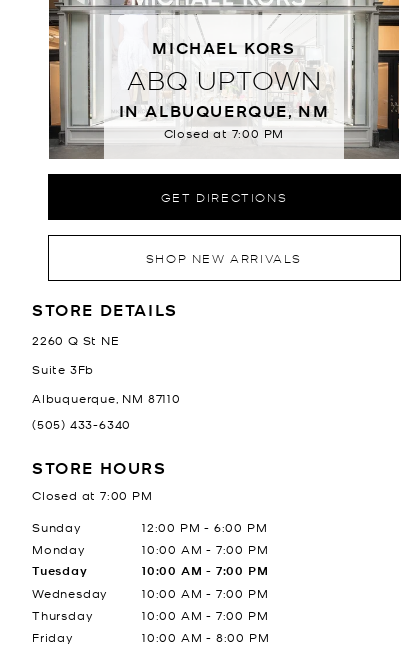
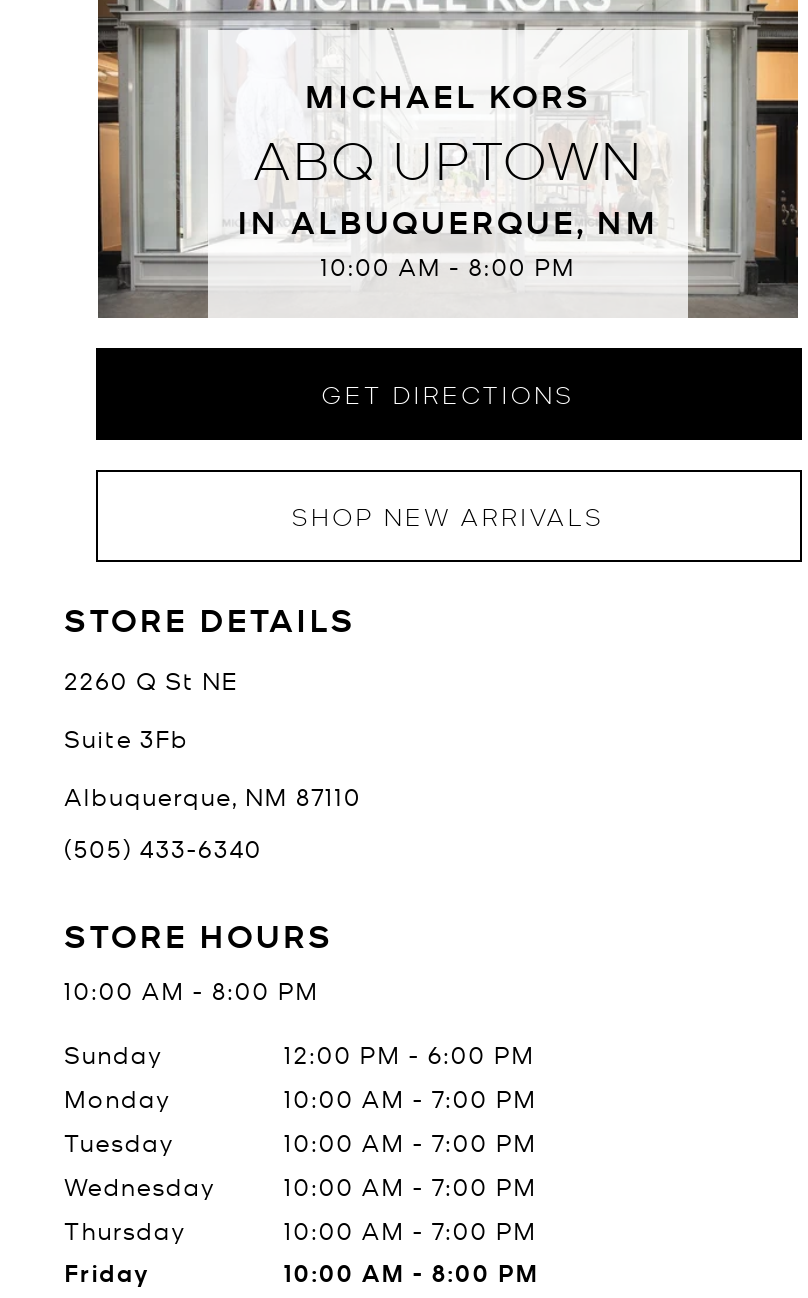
[164,125,284,141] Closed at 7:00 PM -> [321,250,575,282] 10:00 AM - 8:00 PM
[32,487,153,503] Closed at 7:00 PM -> [64,974,319,1006] 10:00 AM - 8:00 PM

